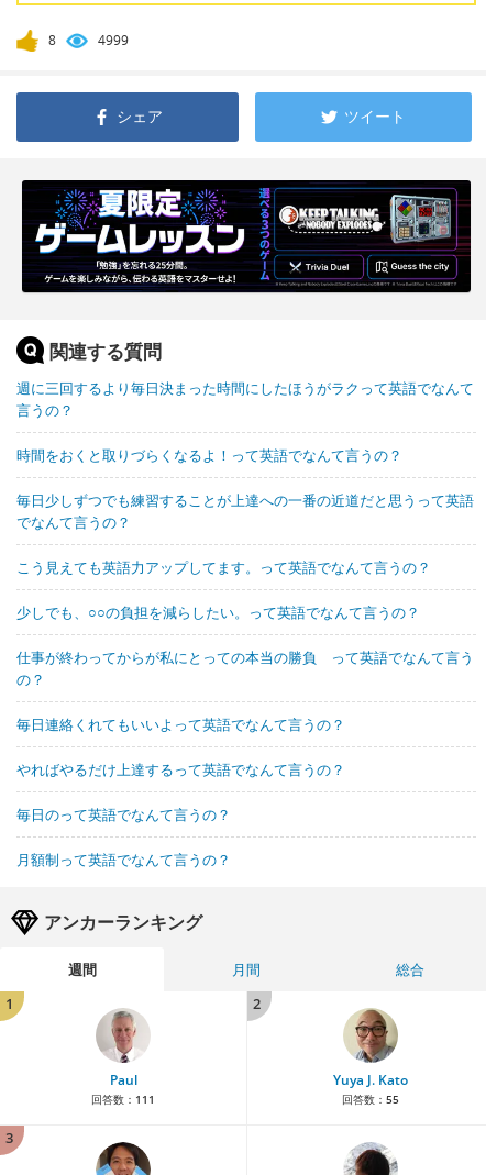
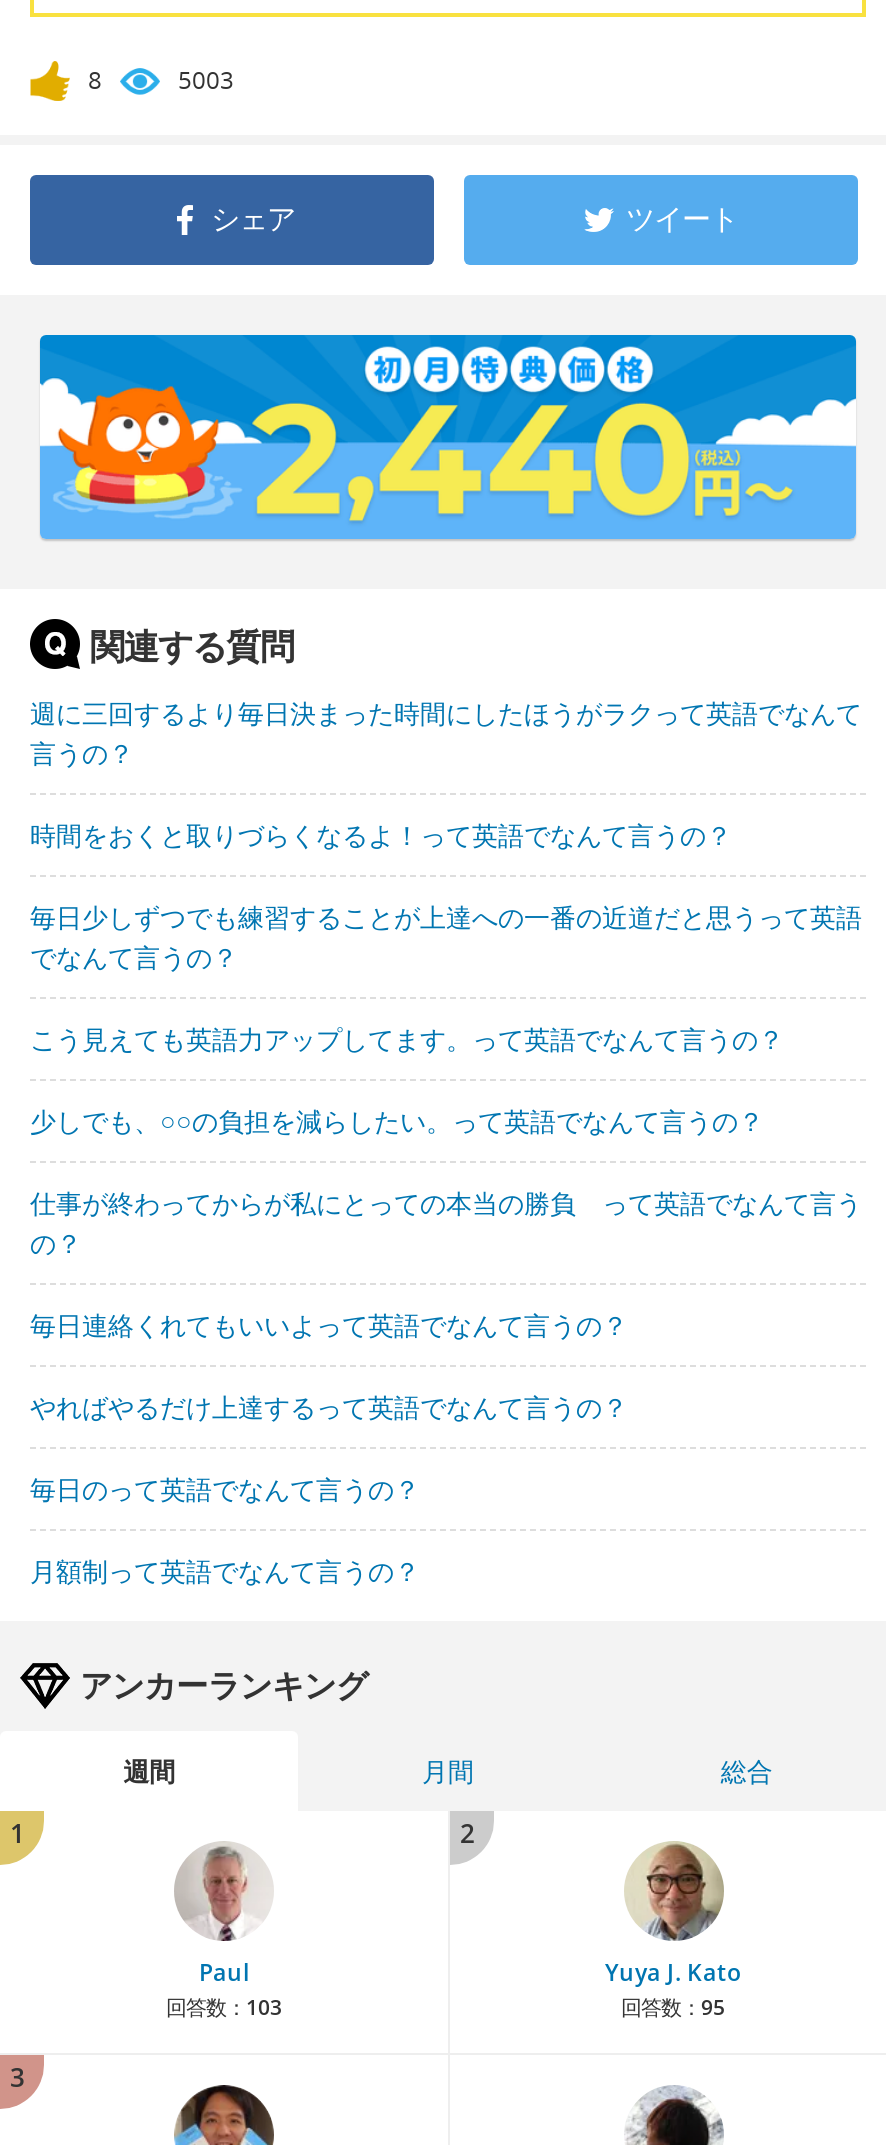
[98,31,129,50] 4999 -> [178,63,234,97] 5003
[21,179,472,293] [image] -> [38,333,858,541] [image]
[91,1092,155,1107] 回答数：111 -> [166,1993,282,2021] 回答数：103
[341,1092,399,1107] 回答数：55 -> [621,1993,725,2021] 回答数：95

